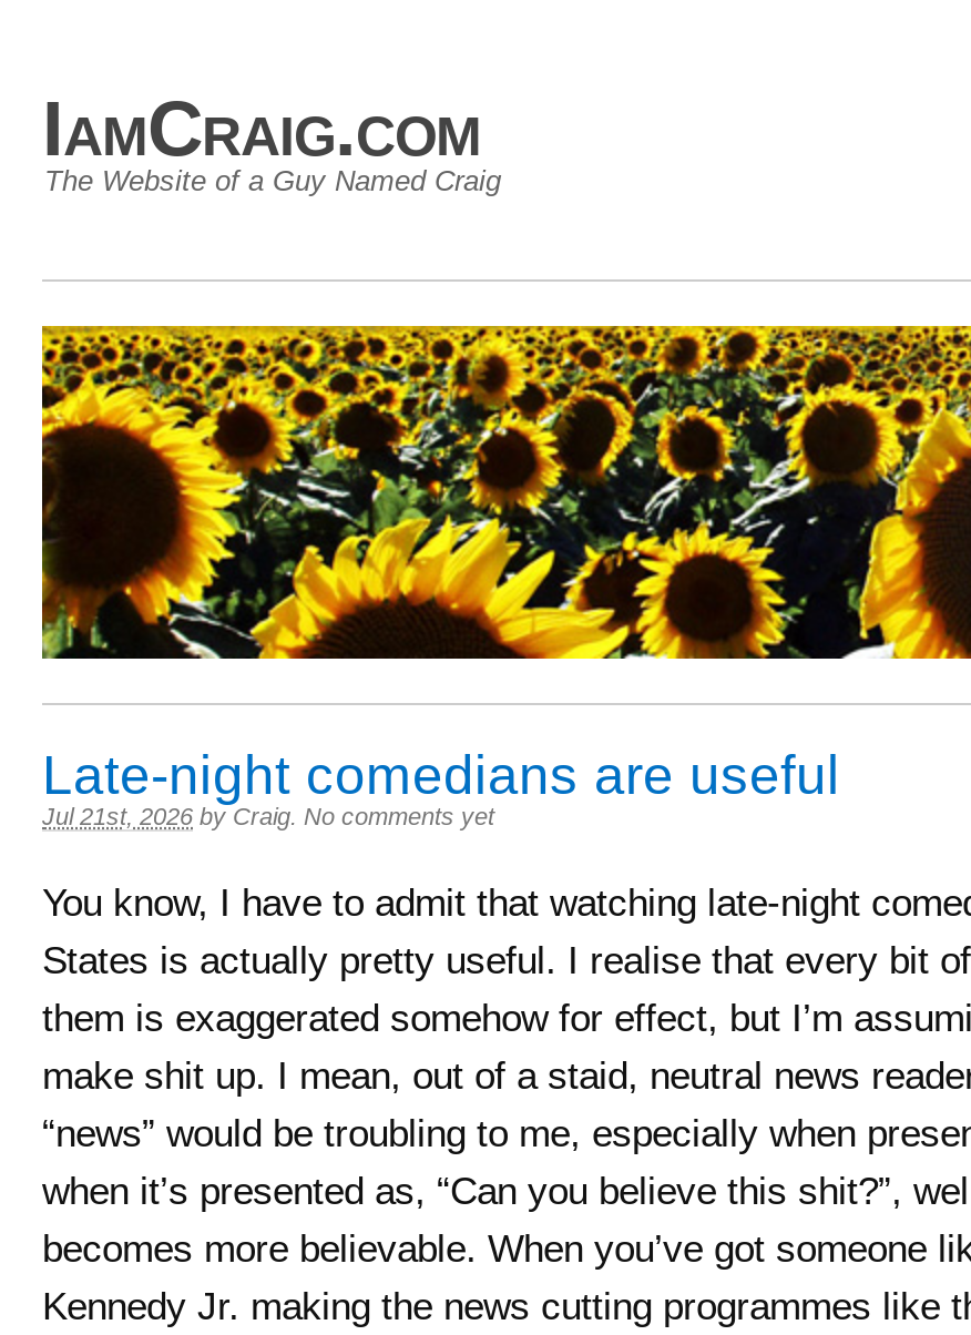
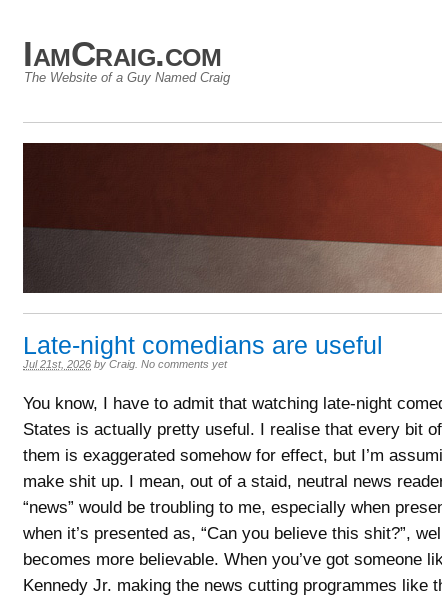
[40,324,964,661] [image] -> [22,142,439,294] [image]

